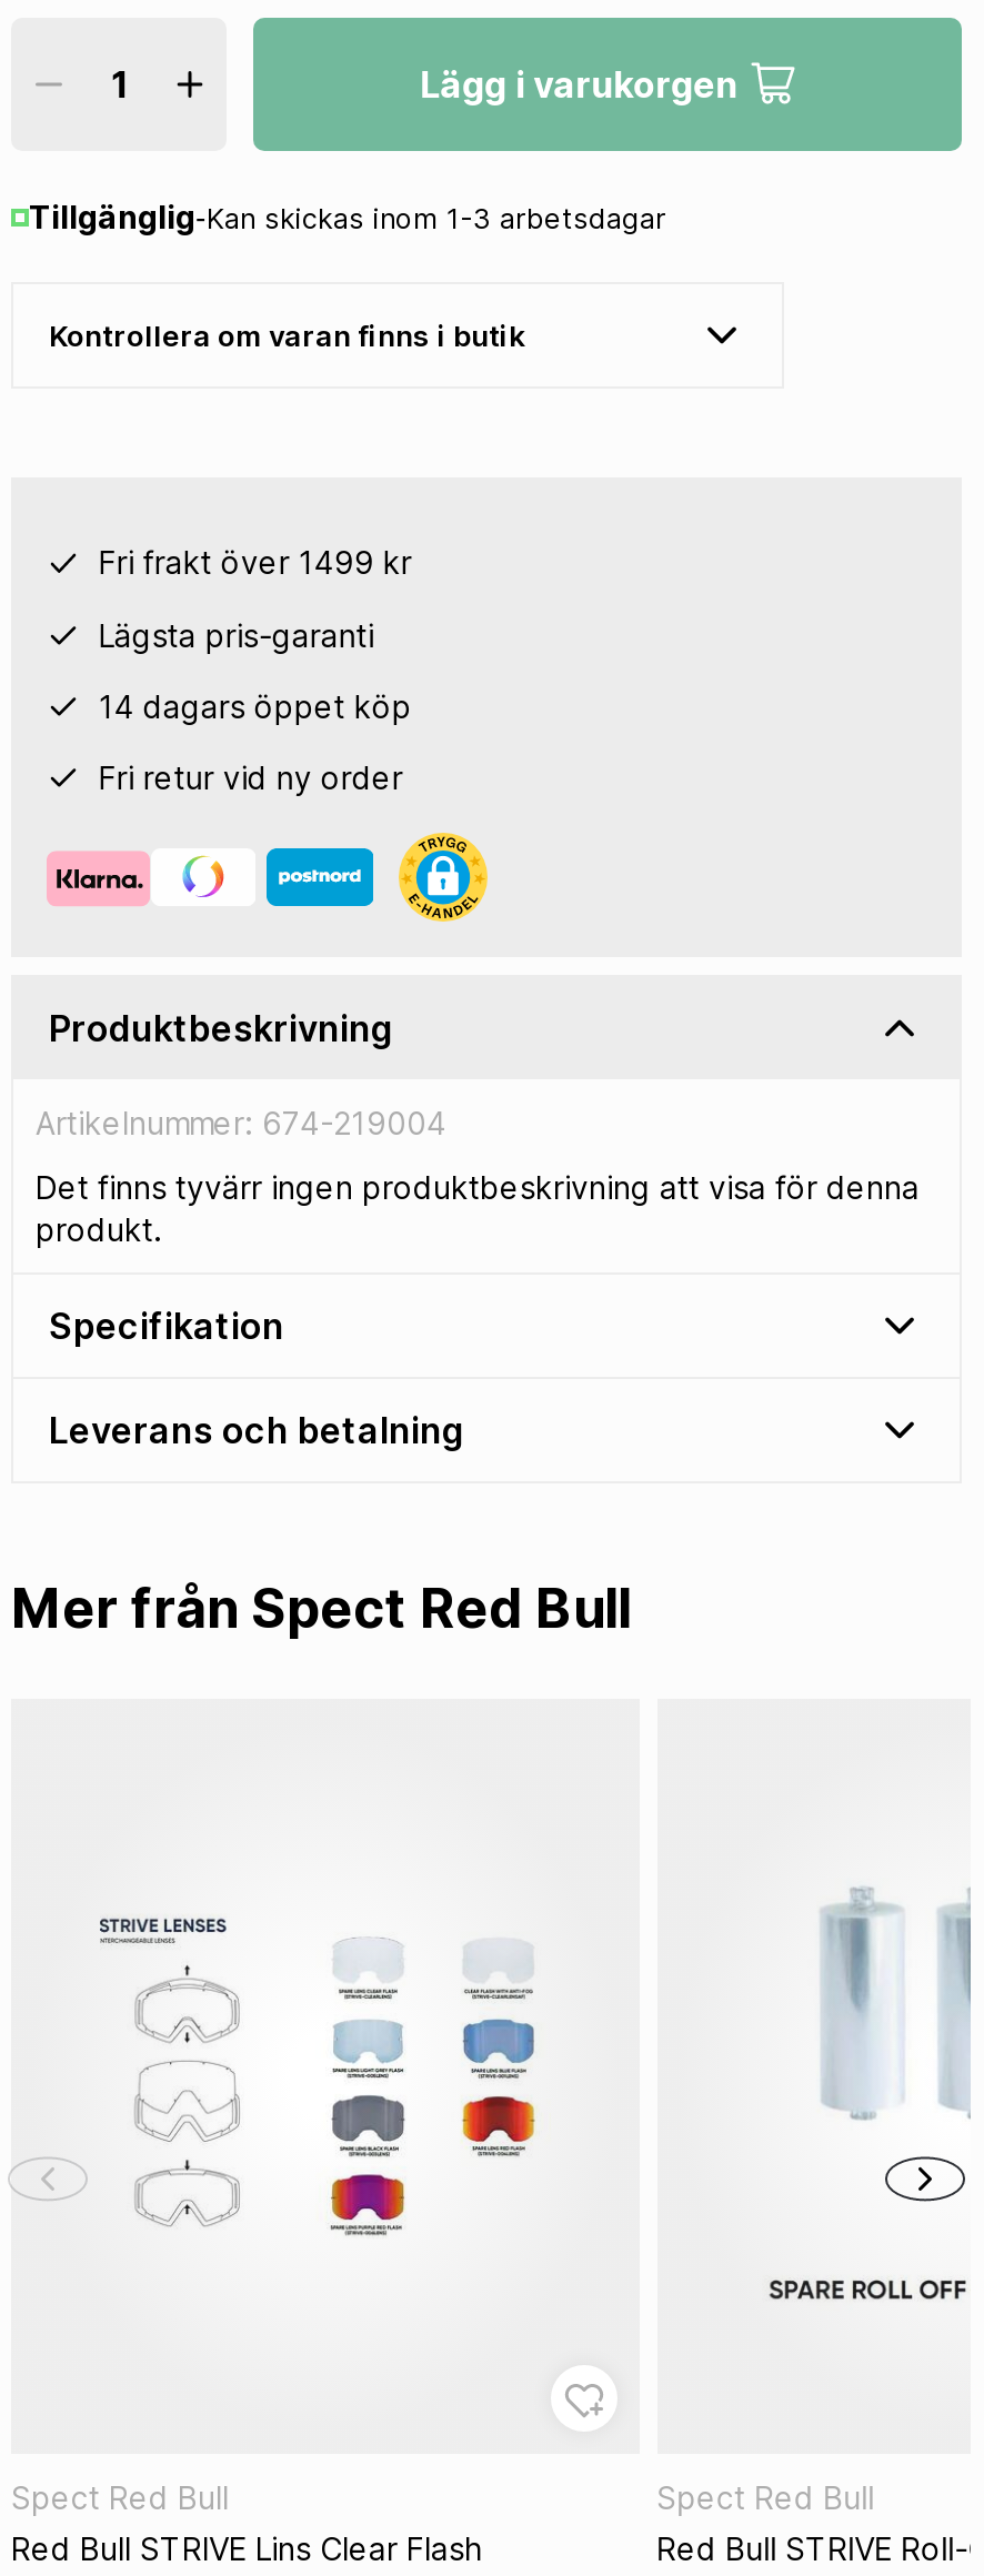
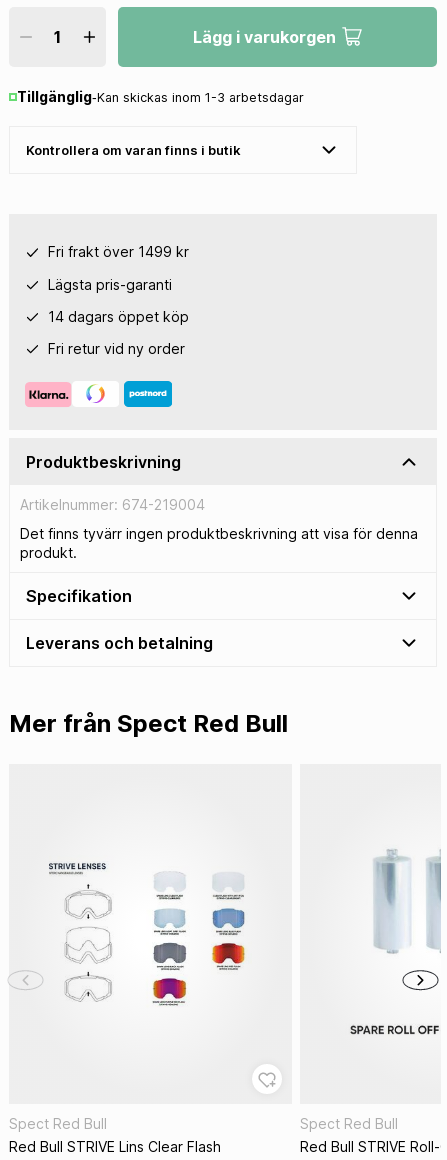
[395,831,491,924] [image] -> none

